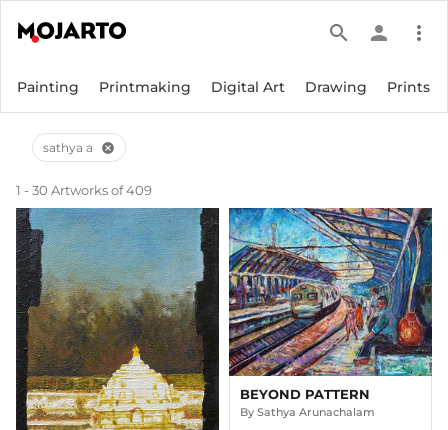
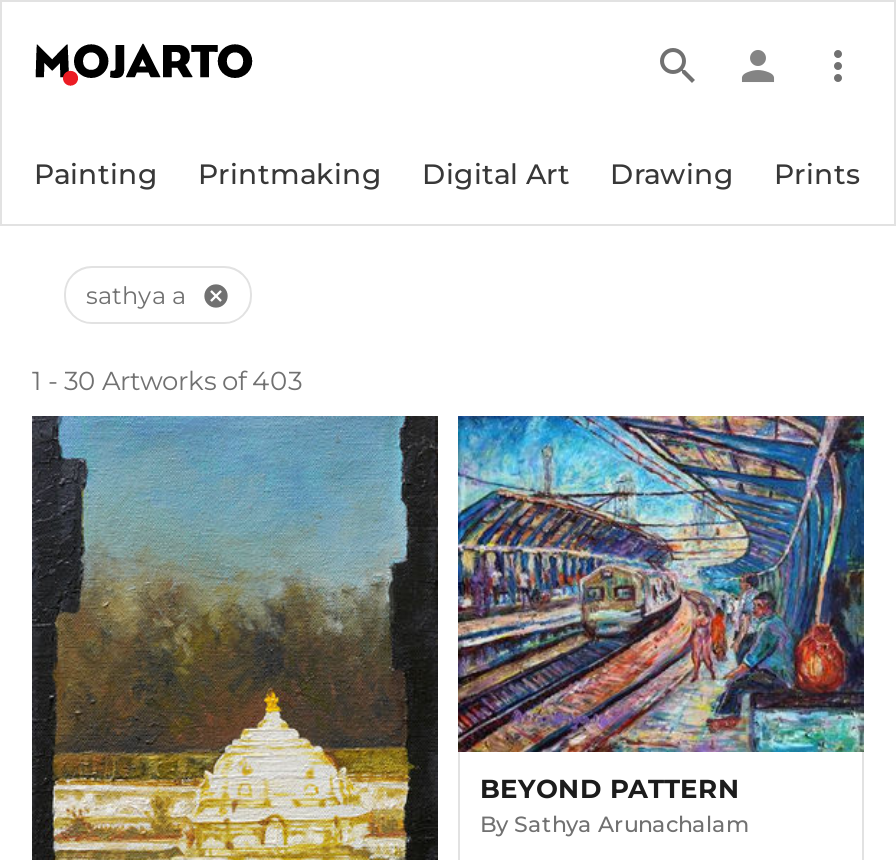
[16,182,152,198] 1 - 30 Artworks of 409 -> [32,364,302,396] 1 - 30 Artworks of 403

